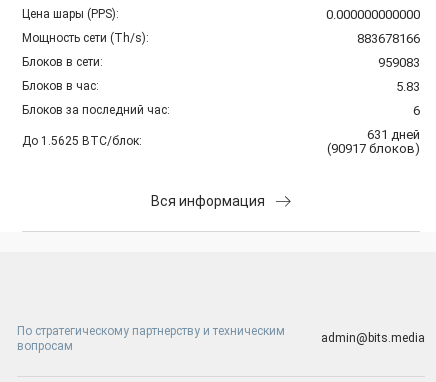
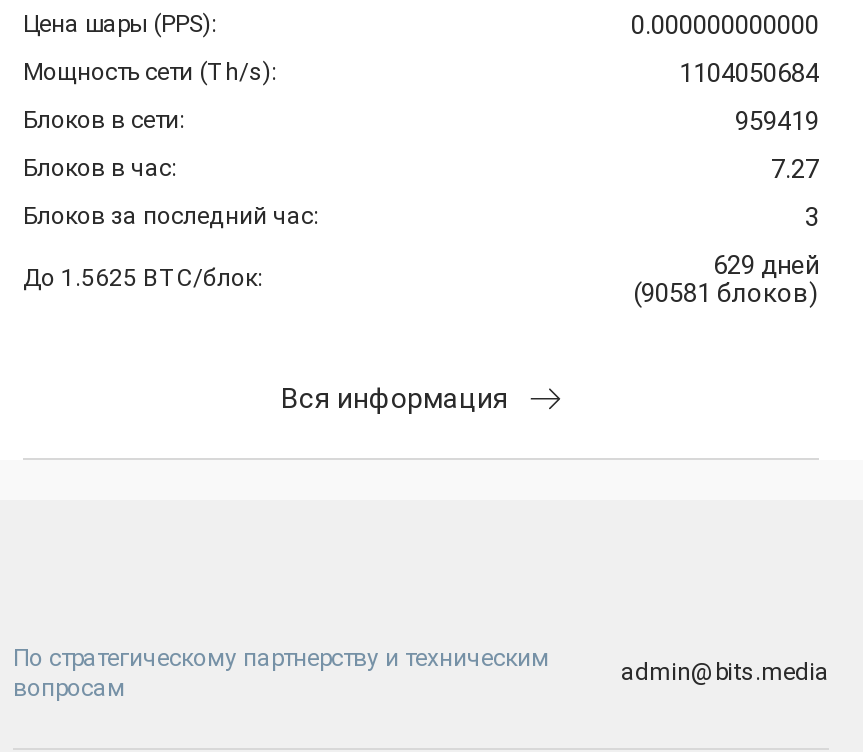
[357,31,420,46] 883678166 -> [679,58,819,88] 1104050684
[378,55,420,70] 959083 -> [735,106,819,136] 959419
[396,79,420,94] 5.83 -> [771,154,819,184] 7.27
[413,103,420,118] 6 -> [805,202,819,232] 3
[367,127,420,142] 631 дней -> [713,250,819,280] 629 дней
[327,141,420,156] (90917 блоков) -> [633,278,819,308] (90581 блоков)

